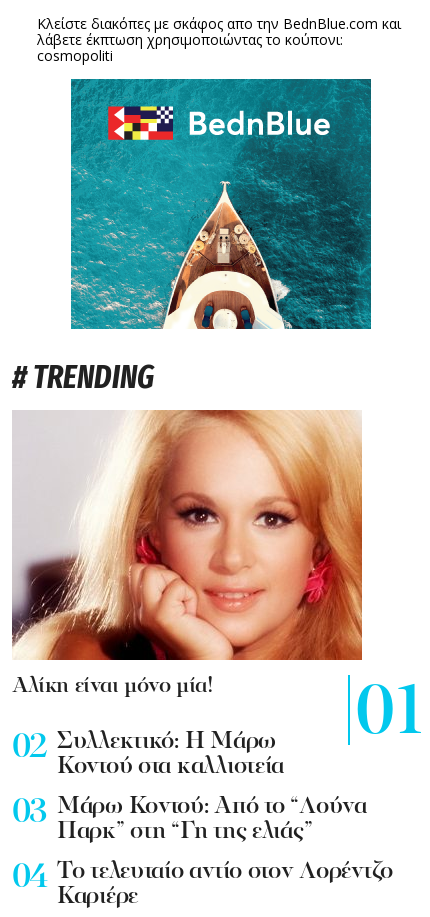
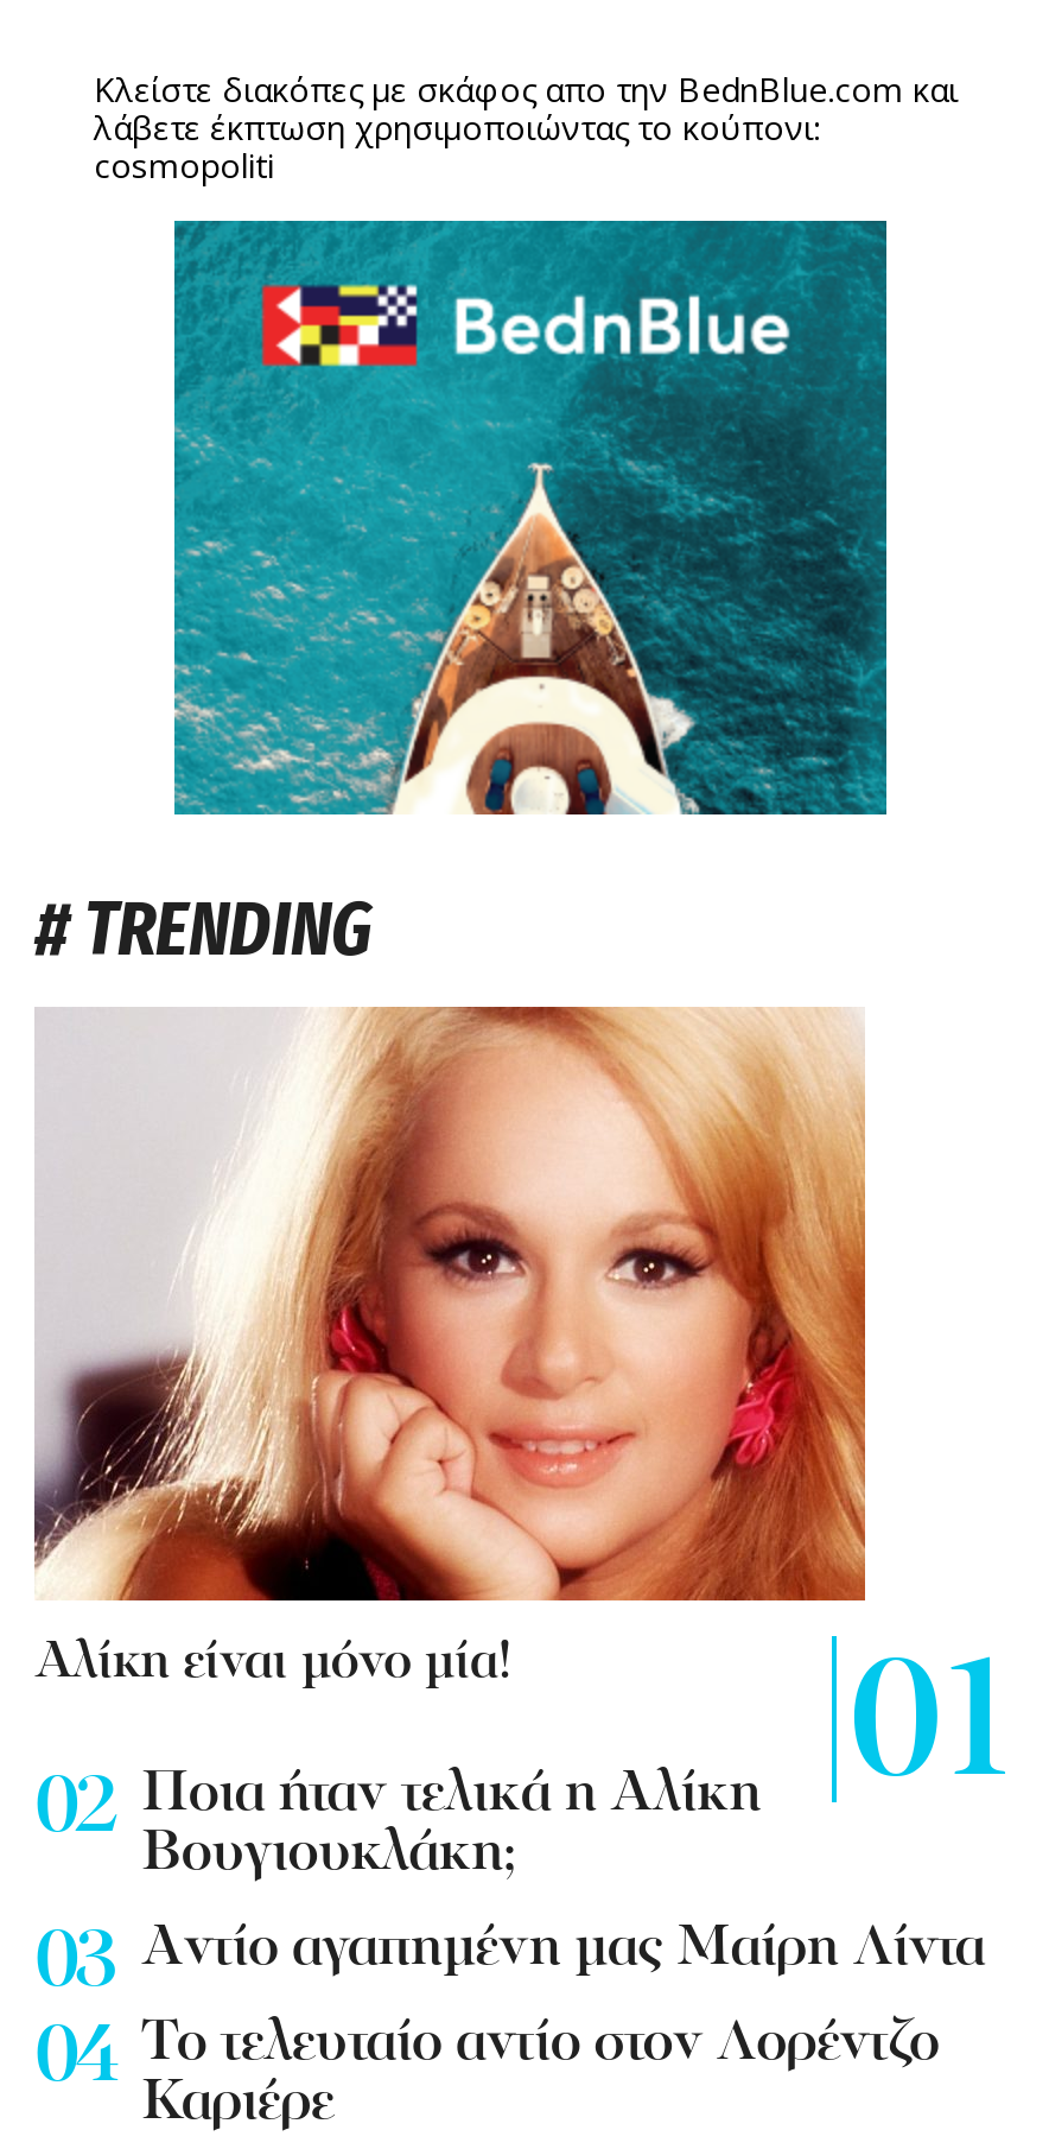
[57,729,284,778] Συλλεκτικό: Η Μάρω | Κοντού στα καλλιστεία -> [141,1766,761,1882] Ποια ήταν τελικά η Αλίκη | Βουγιουκλάκη;
[57,794,367,843] Mάρω Κοντού: Από το “Λούνα | Παρκ” στη “Γη της ελιάς” -> [141,1920,984,1977] Aντίο αγαπημένη μας Μαίρη Λίντα

